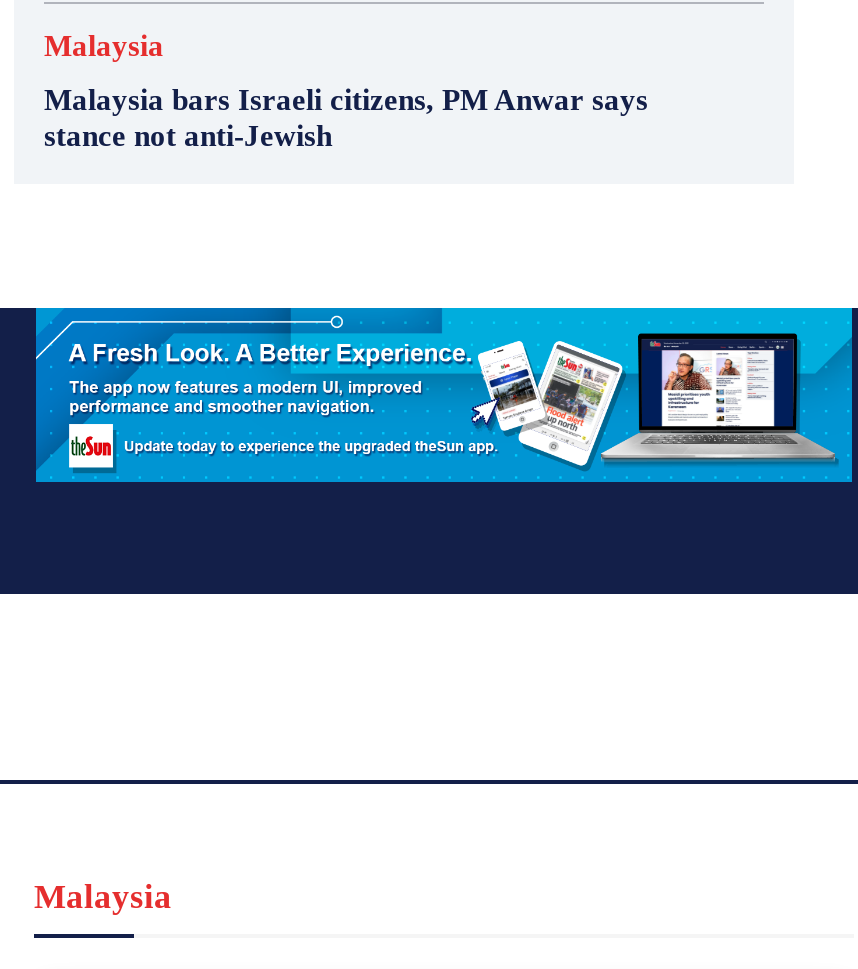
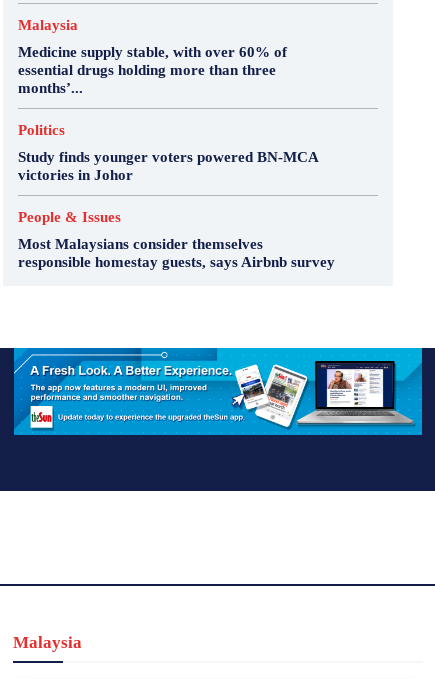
[44,84,648,152] Malaysia bars Israeli citizens, PM Anwar says | stance not anti-Jewish -> [18,44,335,270] Medicine supply stable, with over 60% of | essential drugs holding more than three | months’... | Politics | Study finds younger voters powered BN-MCA | victories in Johor | People & Issues | Most Malaysians consider themselves | responsible homestay guests, says Airbnb survey

